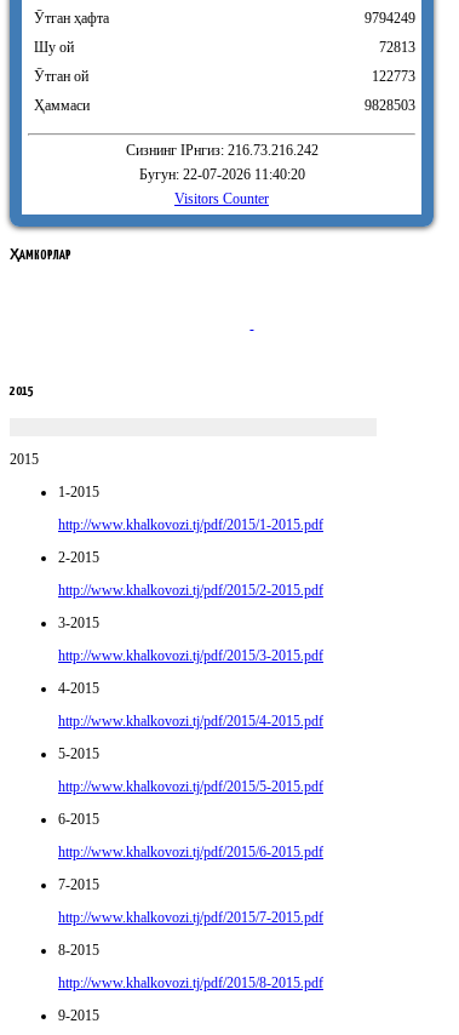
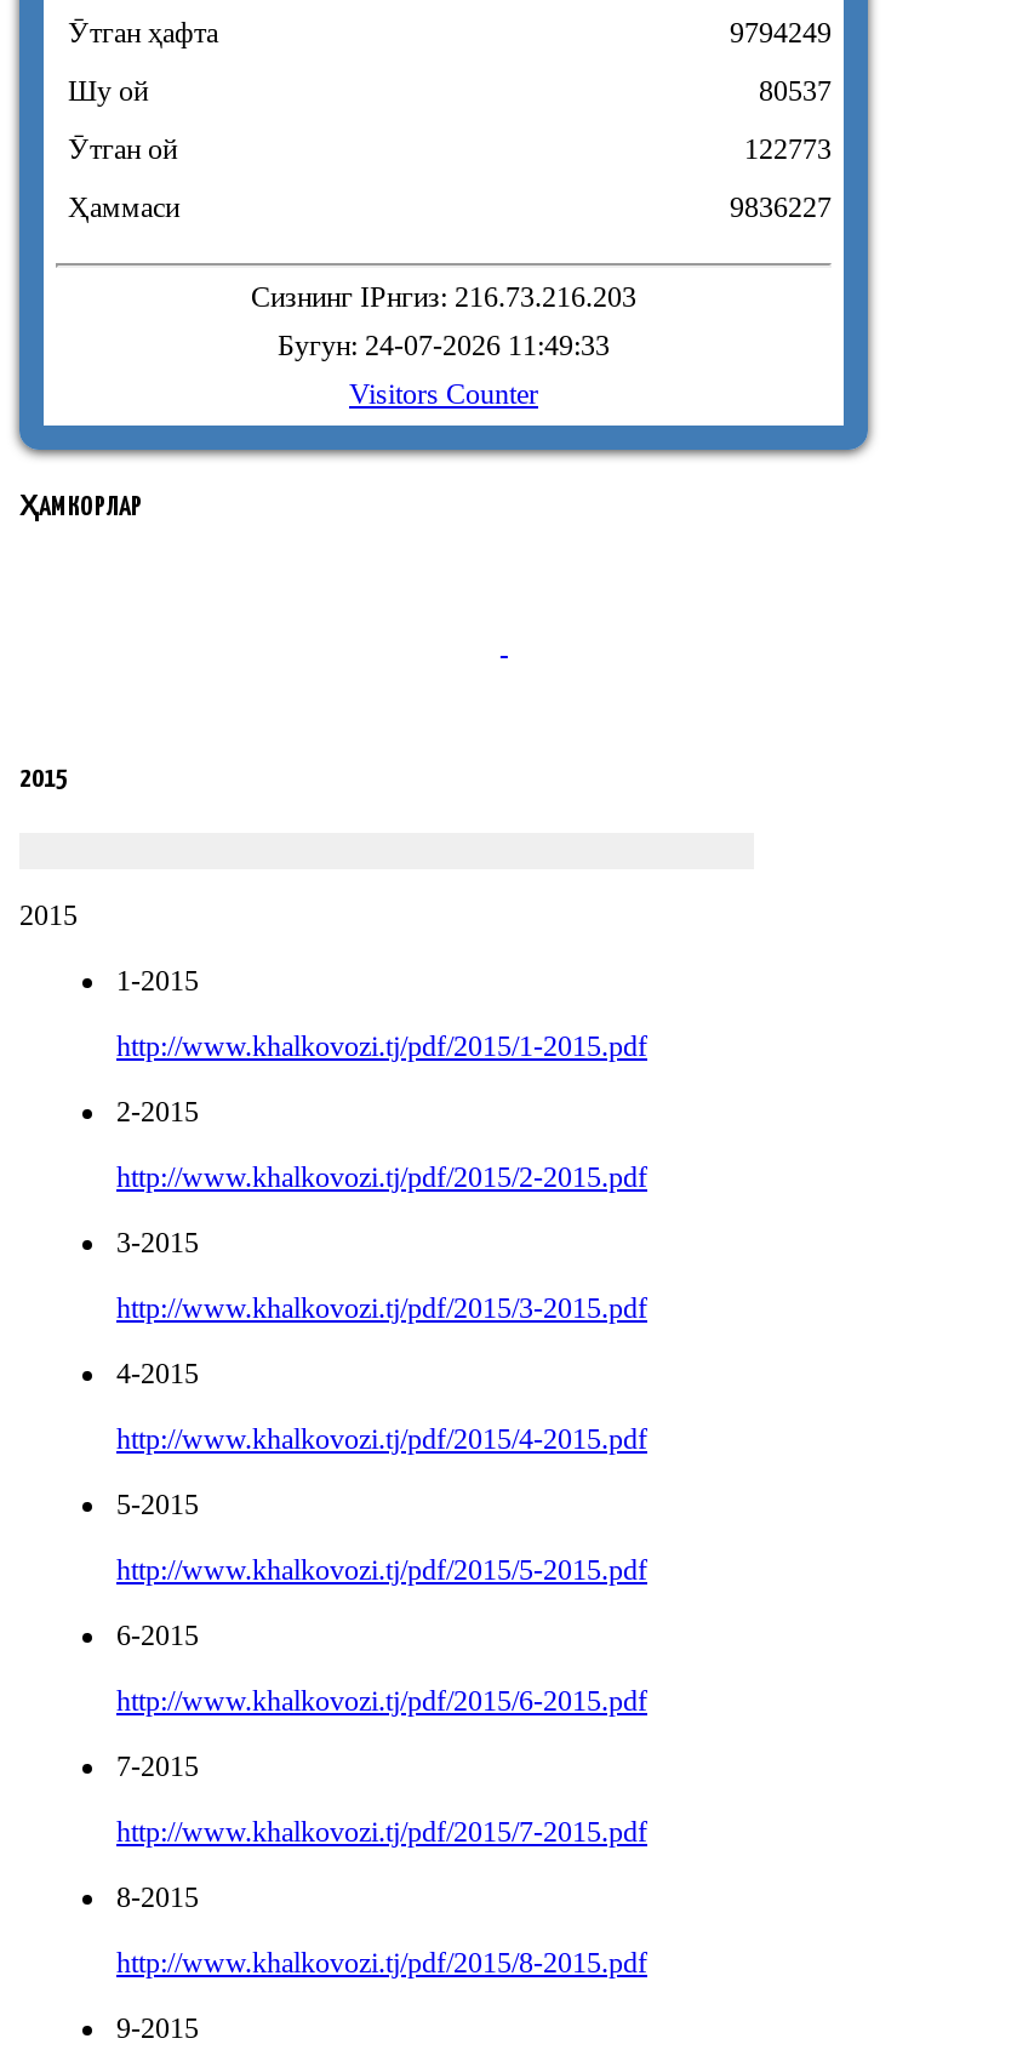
[379,38,415,55] 72813 -> [759,73,832,107] 80537
[365,96,415,113] 9828503 -> [730,189,832,223] 9836227
[125,141,318,158] Сизнинг IPнгиз: 216.73.216.242 -> [251,279,636,313] Сизнинг IPнгиз: 216.73.216.203
[139,166,305,183] Бугун: 22-07-2026 11:40:20 -> [278,328,610,362] Бугун: 24-07-2026 11:49:33

